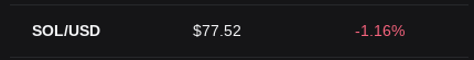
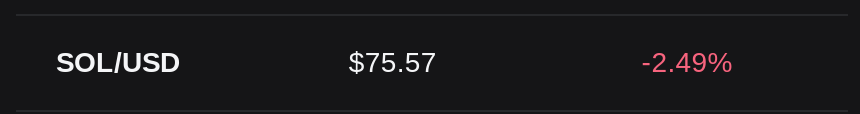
[193,22,242,39] $77.52 -> [349,46,437,78] $75.57
[355,22,404,39] -1.16% -> [642,46,732,78] -2.49%

